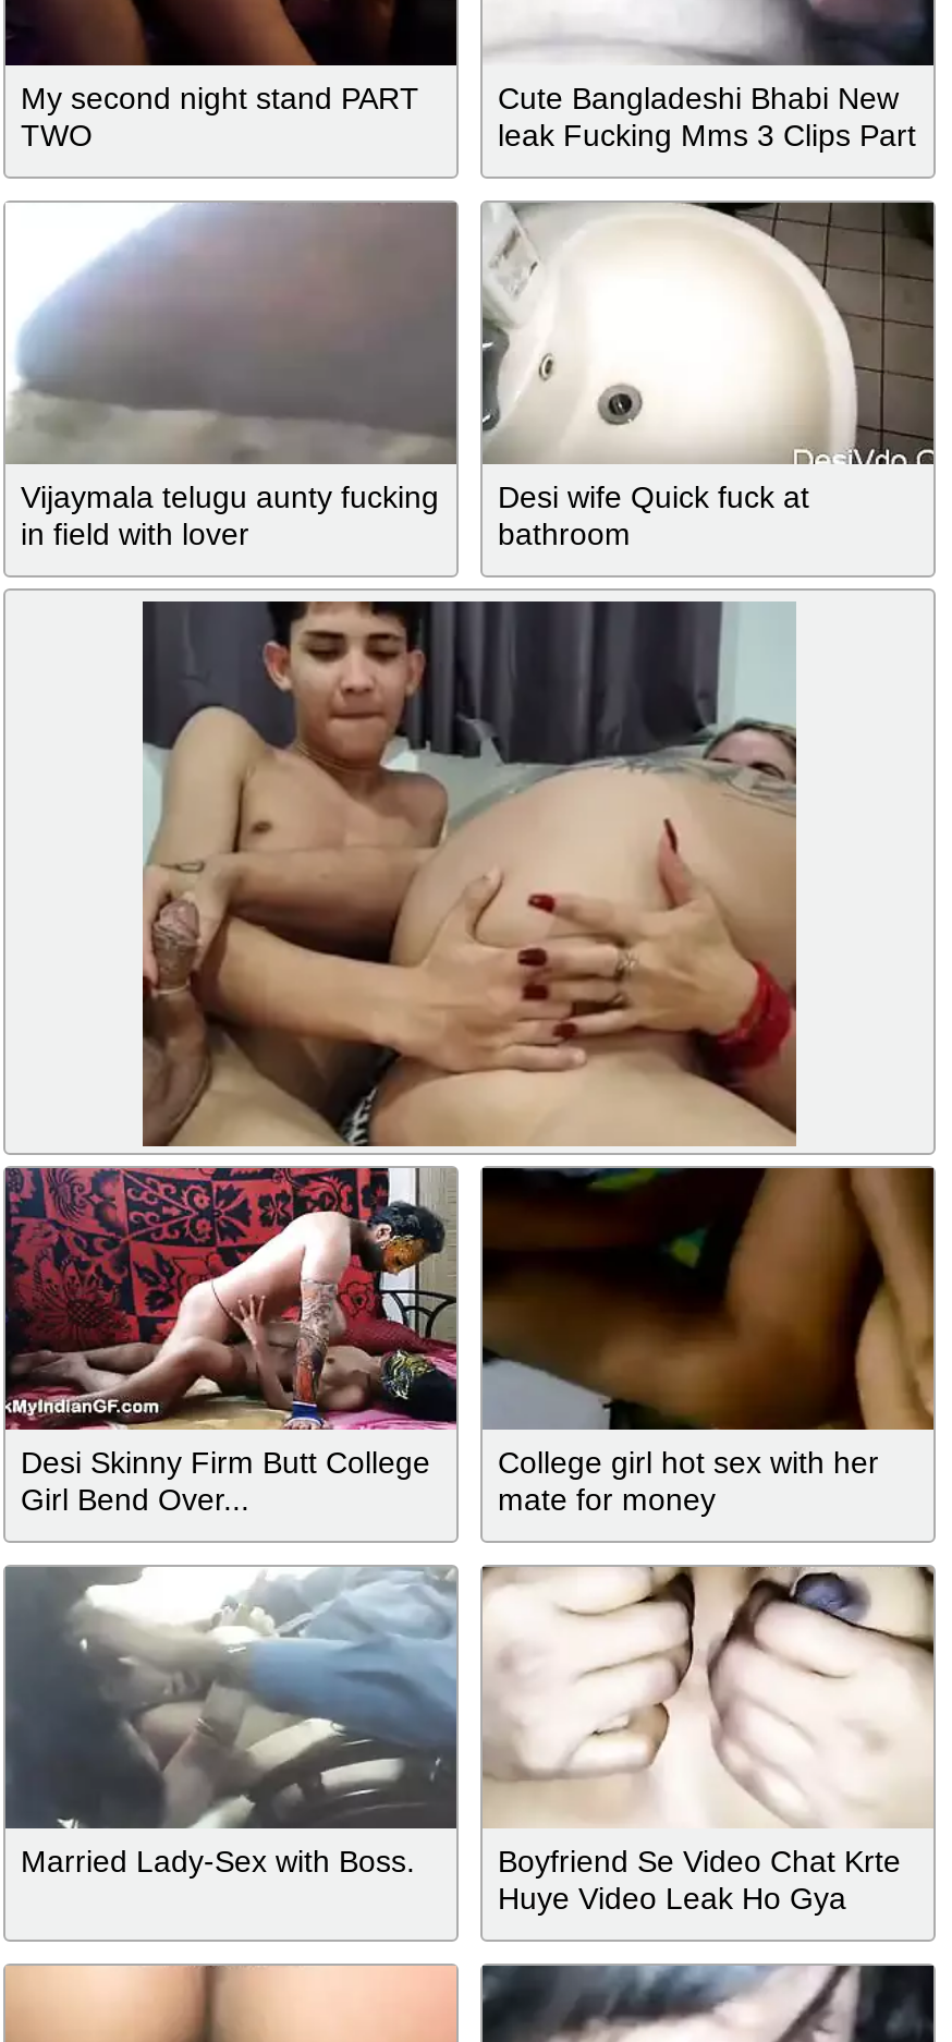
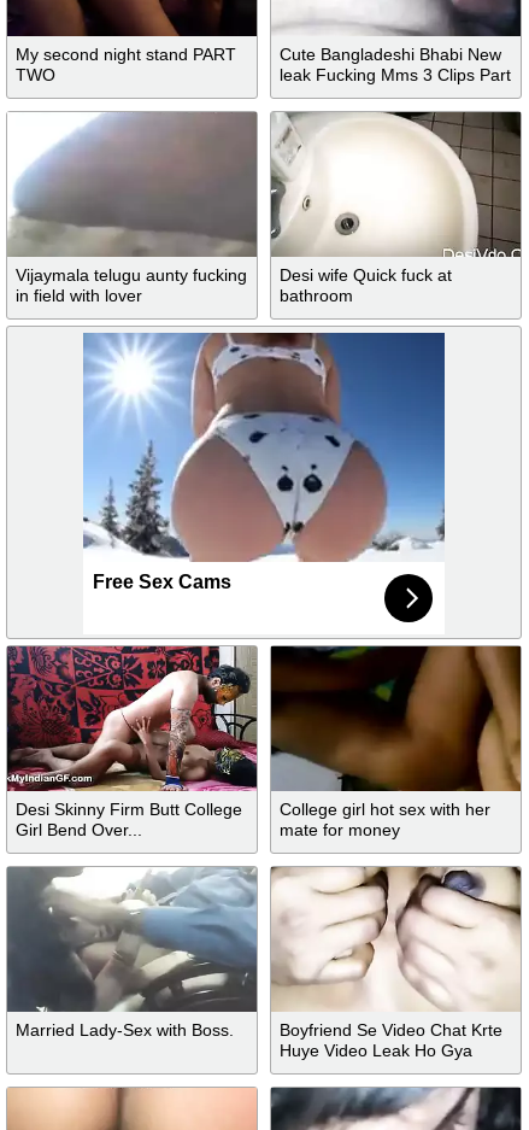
none -> [93,572,231,592] Free Sex Cams
[141,599,798,1148] [image] -> [83,332,446,634] [image]

